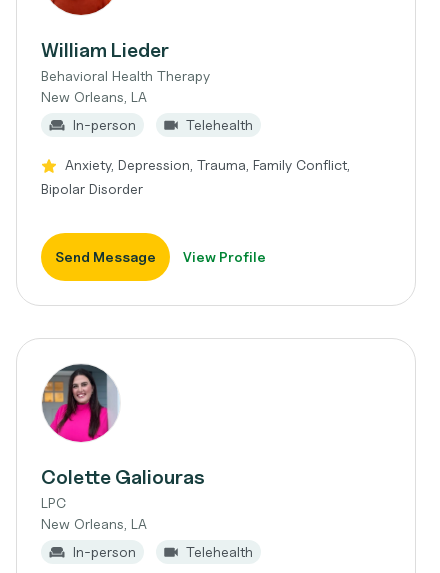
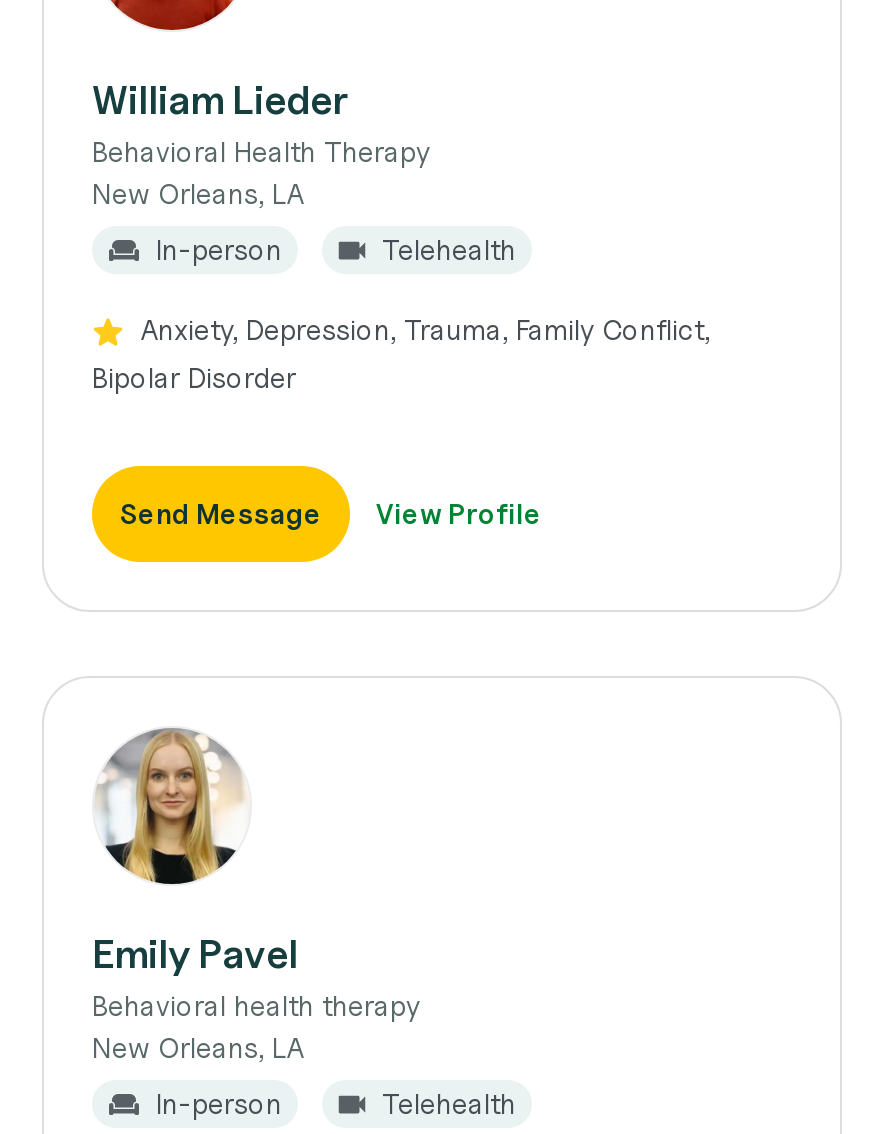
[41,364,205,511] [image] | Colette Galiouras | LPC -> [92,728,420,1022] [image] | Emily Pavel | Behavioral health therapy

